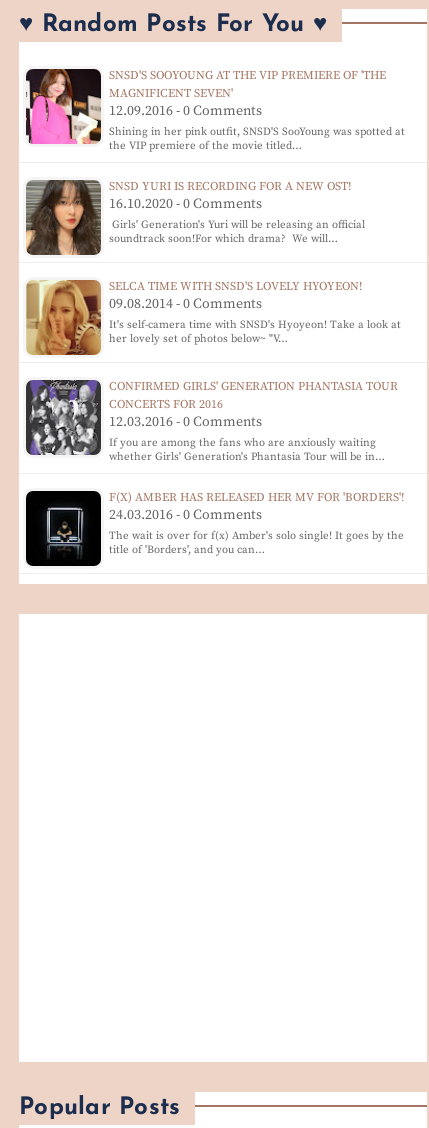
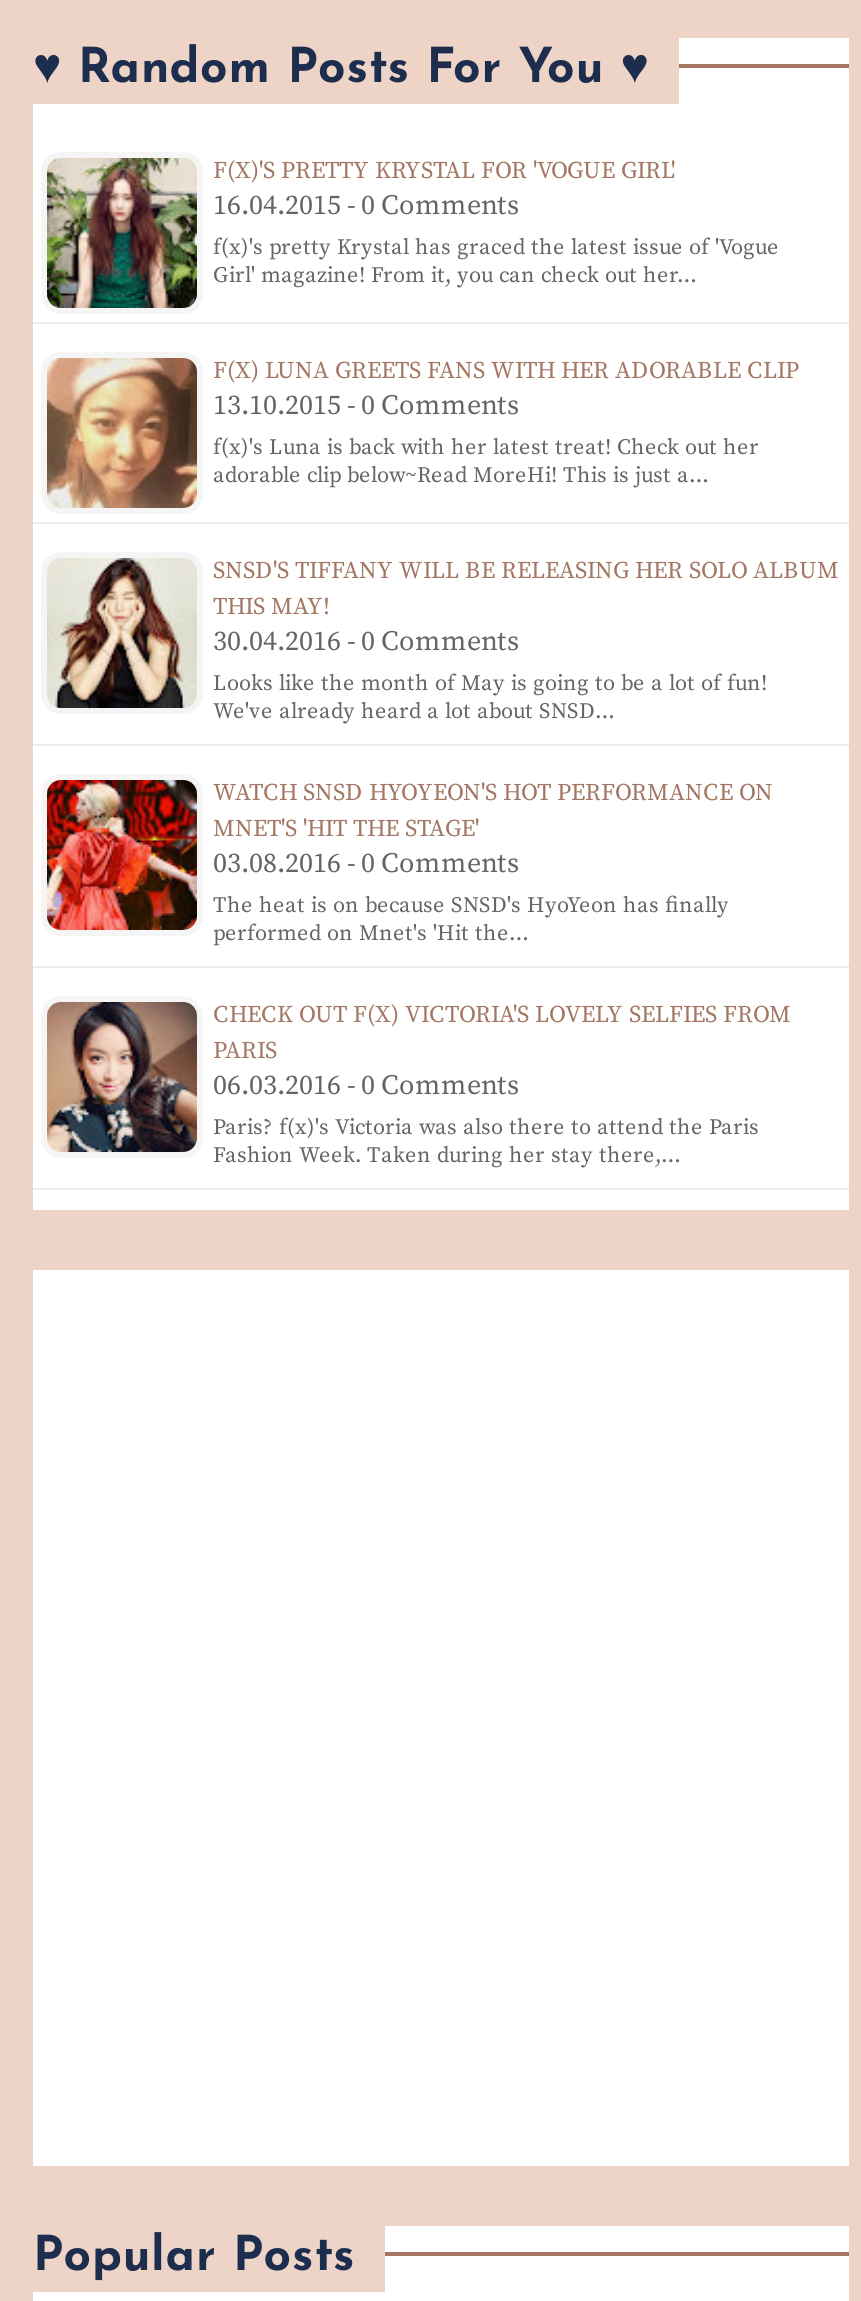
[26,68,405,153] [image] | SNSD'S SOOYOUNG AT THE VIP PREMIERE OF 'THE | MAGNIFICENT SEVEN' | 12.09.2016 - 0 Comments | Shining in her pink outfit, SNSD'S SooYoung was spotted at | the VIP premiere of the movie titled… -> [45,156,779,310] [image] | F(X)'S PRETTY KRYSTAL FOR 'VOGUE GIRL' | 16.04.2015 - 0 Comments | f(x)'s pretty Krystal has graced the latest issue of 'Vogue | Girl' magazine! From it, you can check out her…
[25,169,365,256] [image] | SNSD YURI IS RECORDING FOR A NEW OST! | 16.10.2020 - 0 Comments | Girls' Generation's Yuri will be releasing an official | soundtrack soon!For which drama? We will… -> [45,356,799,530] [image] | F(X) LUNA GREETS FANS WITH HER ADORABLE CLIP | 13.10.2015 - 0 Comments | f(x)'s Luna is back with her latest treat! Check out her | adorable clip below~Read MoreHi! This is just a…
[25,269,401,356] [image] | SELCA TIME WITH SNSD'S LOVELY HYOYEON! | 09.08.2014 - 0 Comments | It's self-camera time with SNSD's Hyoyeon! Take a look at | her lovely set of photos below~ "V… -> [47,556,839,730] [image] | SNSD'S TIFFANY WILL BE RELEASING HER SOLO ALBUM | THIS MAY! | 30.04.2016 - 0 Comments | Looks like the month of May is going to be a lot of fun! | We've already heard a lot about SNSD…
[25,379,398,464] [image] | CONFIRMED GIRLS' GENERATION PHANTASIA TOUR | CONCERTS FOR 2016 | 12.03.2016 - 0 Comments | If you are among the fans who are anxiously waiting | whether Girls' Generation's Phantasia Tour will be in… -> [45,778,773,948] [image] | WATCH SNSD HYOYEON'S HOT PERFORMANCE ON | MNET'S 'HIT THE STAGE' | 03.08.2016 - 0 Comments | The heat is on because SNSD's HyoYeon has finally | performed on Mnet's 'Hit the…
[25,490,404,567] [image] | F(X) AMBER HAS RELEASED HER MV FOR 'BORDERS'! | 24.03.2016 - 0 Comments | The wait is over for f(x) Amber's solo single! It goes by the | title of 'Borders', and you can… -> [45,1000,791,1170] [image] | CHECK OUT F(X) VICTORIA'S LOVELY SELFIES FROM | PARIS | 06.03.2016 - 0 Comments | Paris? f(x)'s Victoria was also there to attend the Paris | Fashion Week. Taken during her stay there,…

